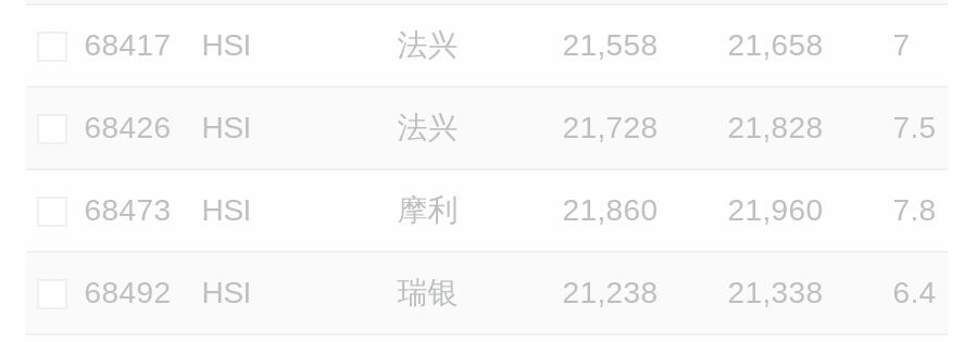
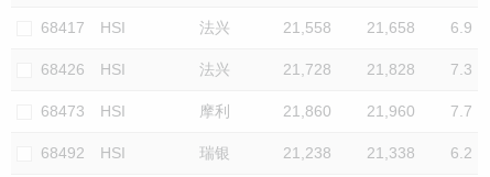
[563,27,910,62] 21,558 21,658 7 -> [283,19,472,36] 21,558 21,658 6.9
[563,110,936,144] 21,728 21,828 7.5 -> [283,60,472,78] 21,728 21,828 7.3
[563,192,936,227] 21,860 21,960 7.8 -> [283,102,472,120] 21,860 21,960 7.7
[563,275,936,309] 21,238 21,338 6.4 -> [283,144,472,162] 21,238 21,338 6.2

